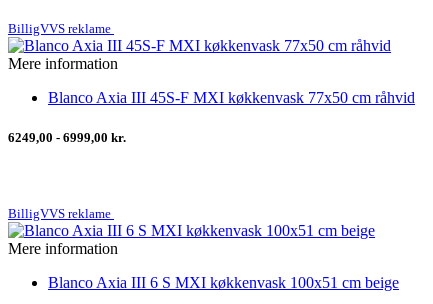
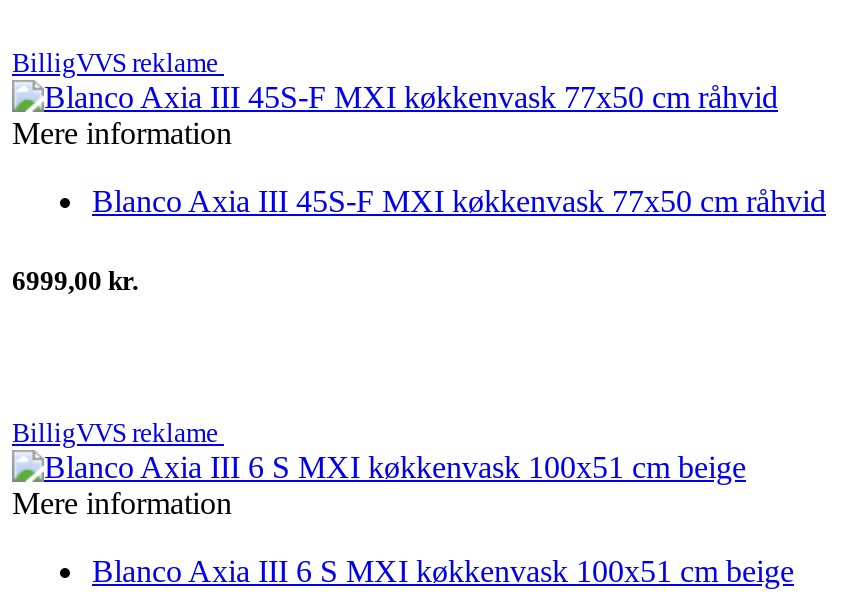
[8,129,126,144] 6249,00 - 6999,00 kr. -> [12,265,138,295] 6999,00 kr.

